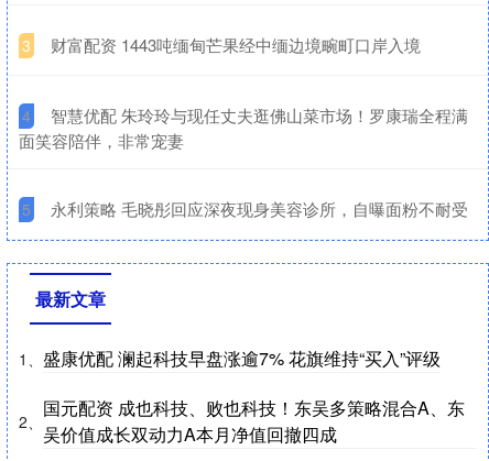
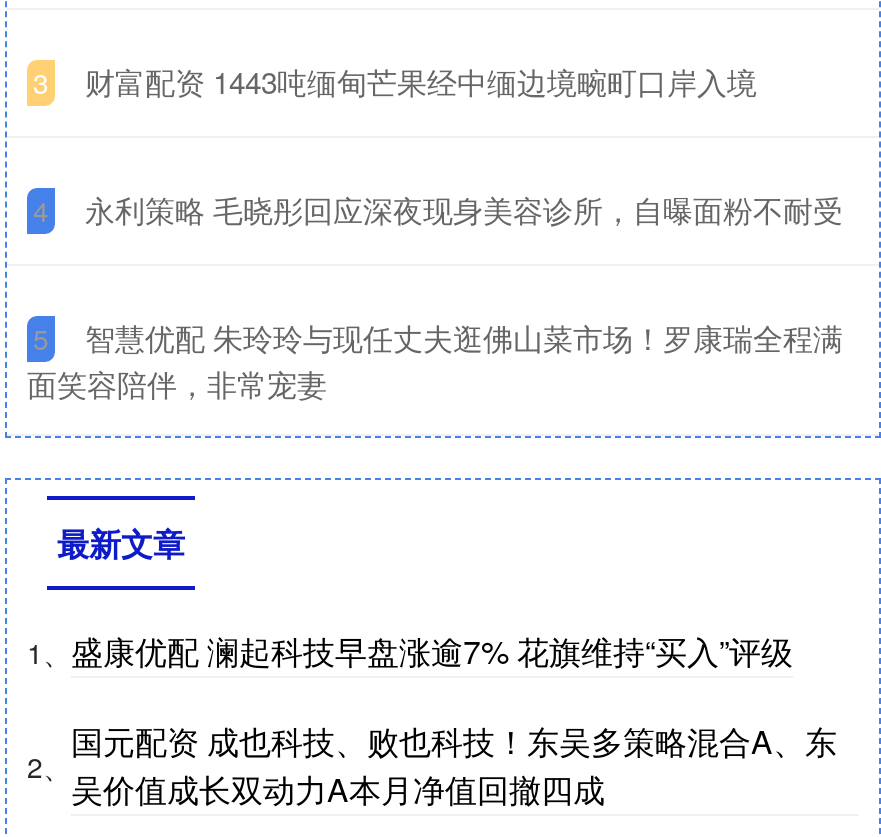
moved [19,103,468,152] -> [27,316,843,404]: 智慧优配 朱玲玲与现任丈夫逛佛山菜市场！罗康瑞全程满 | 面笑容陪伴，非常宠妻
moved [22,197,468,220] -> [33,188,843,358]: 5 | 永利策略 毛晓彤回应深夜现身美容诊所，自曝面粉不耐受

